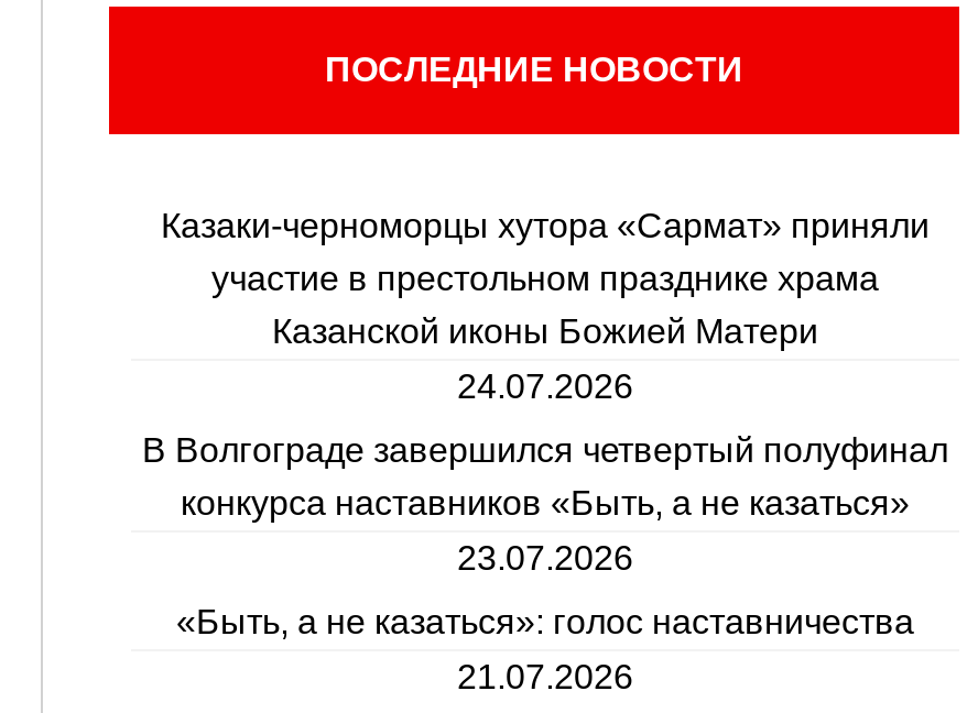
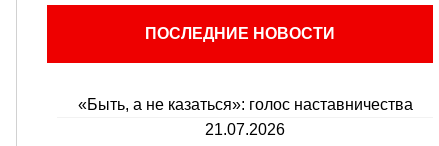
[142,208,948,578] Казаки-черноморцы хутора «Сармат» приняли | участие в престольном празднике храма | Казанской иконы Божией Матери | 24.07.2026 | В Волгограде завершился четвертый полуфинал | конкурса наставников «Быть, а не казаться» | 23.07.2026 -> none

